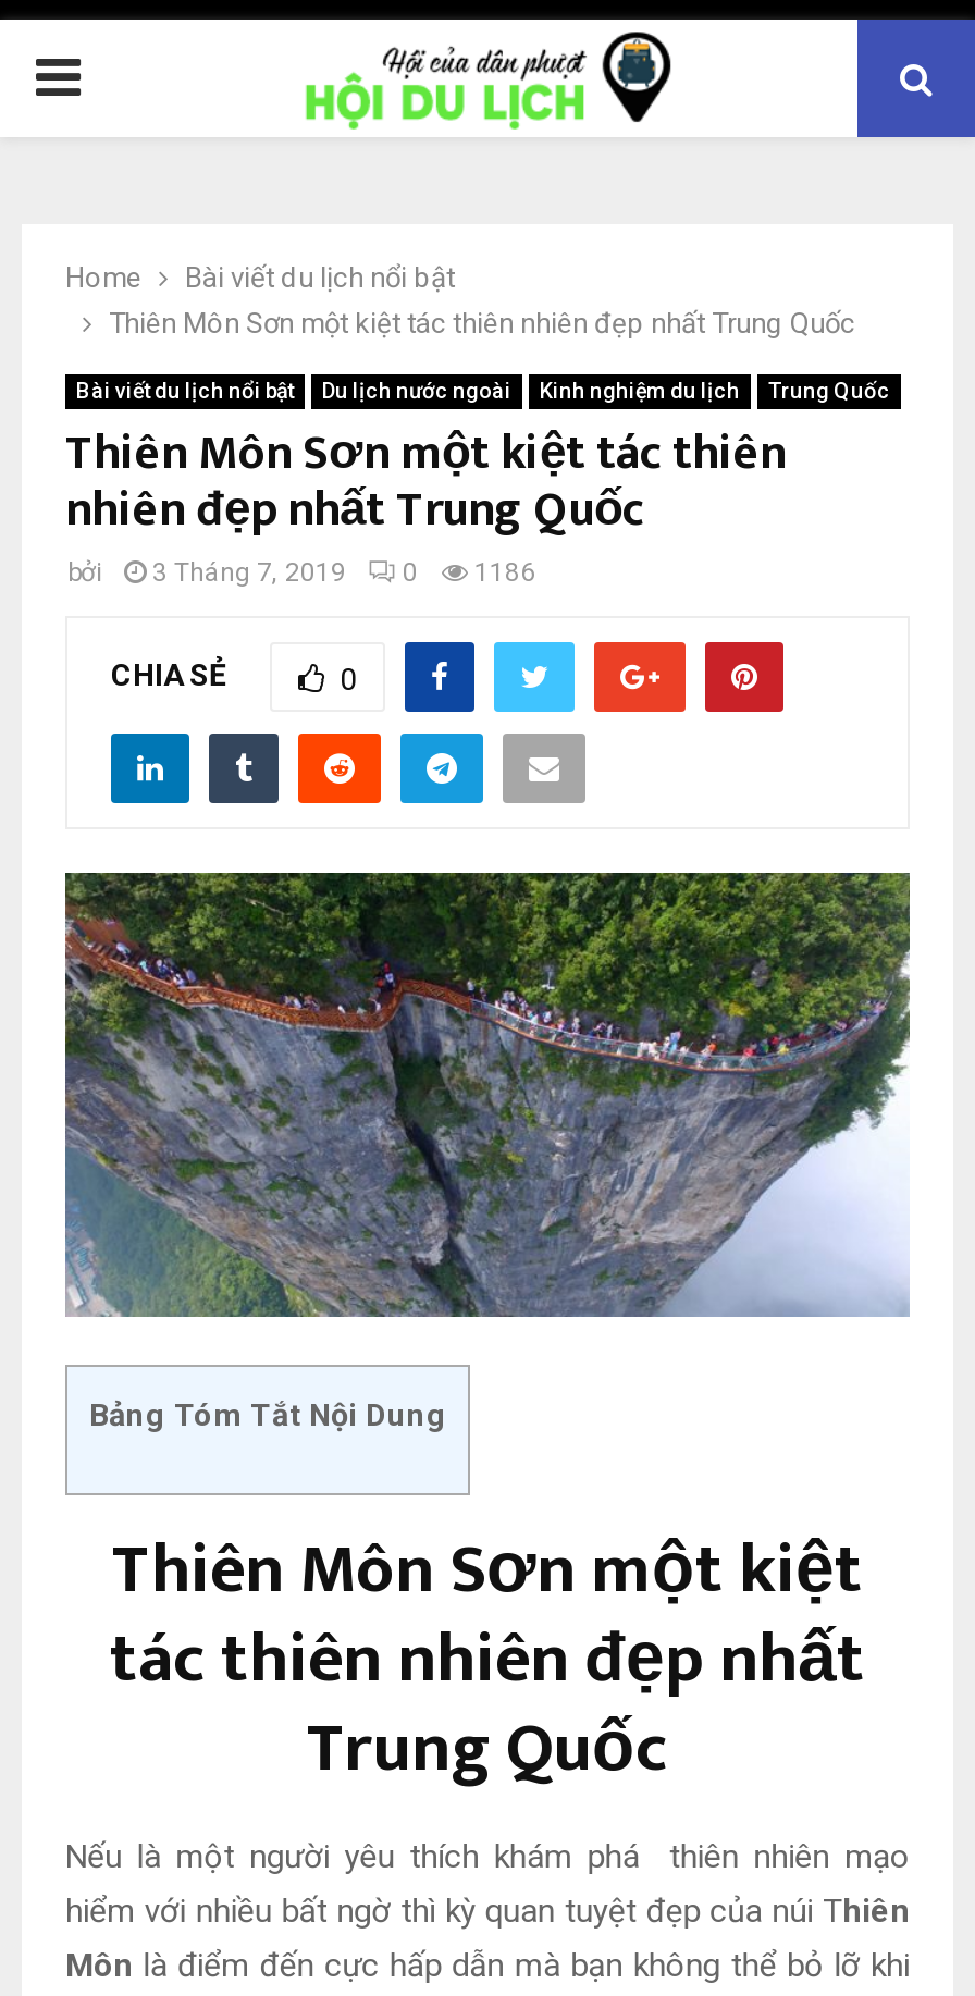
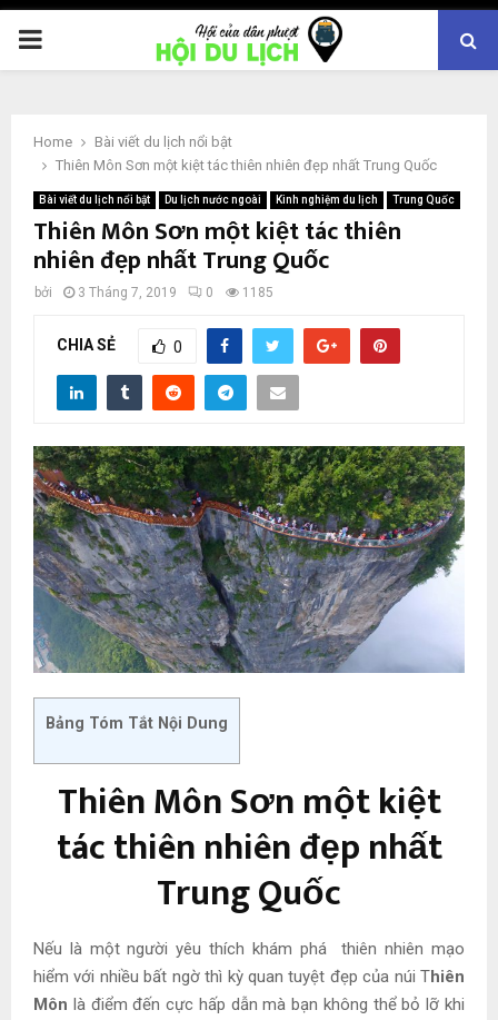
[67,557,535,588] bởi 3 Tháng 7, 2019 0 1186 -> [34,285,273,300] bởi 3 Tháng 7, 2019 0 1185

